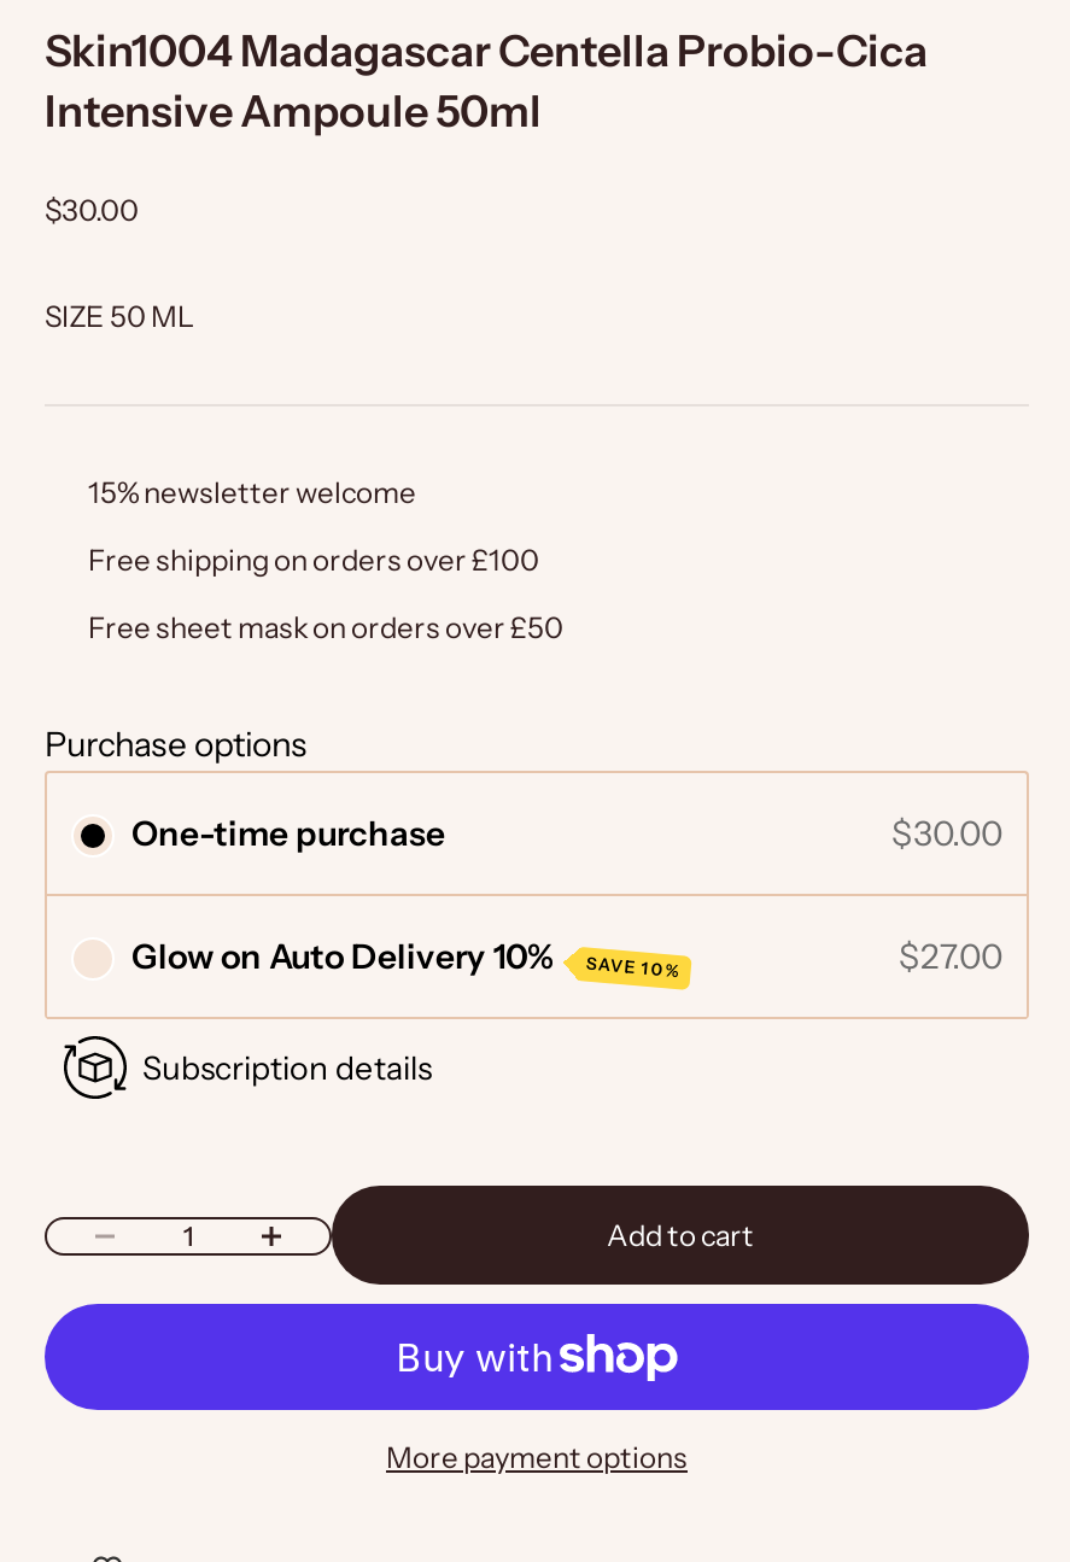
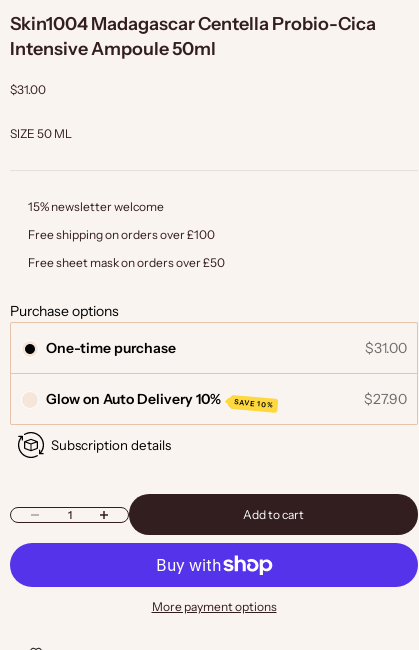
[45,192,139,228] $30.00 -> [10,82,46,97] $31.00
[891,813,1002,856] $30.00 -> [365,339,407,357] $31.00
[899,936,1002,979] $27.00 -> [364,390,407,408] $27.90

